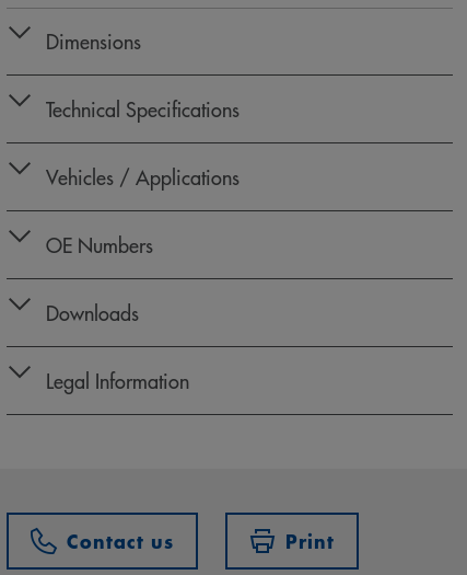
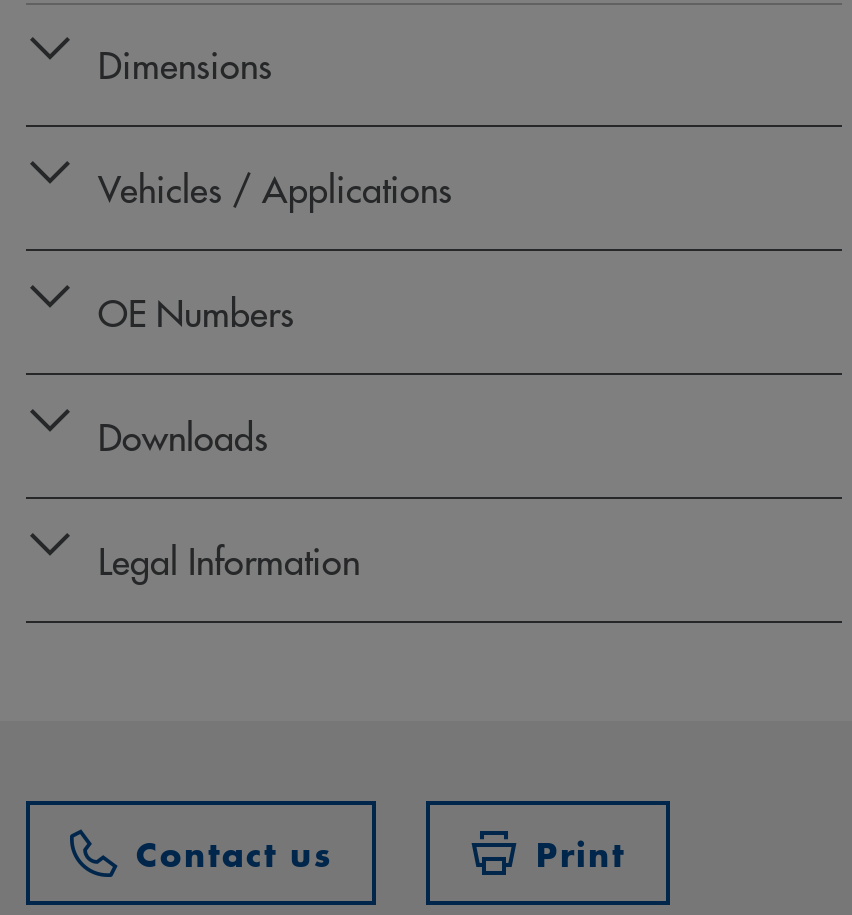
[46,95,240,122] Technical Specifications -> none

